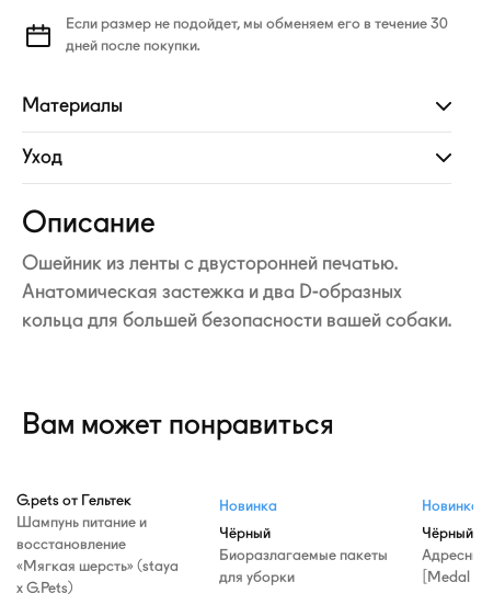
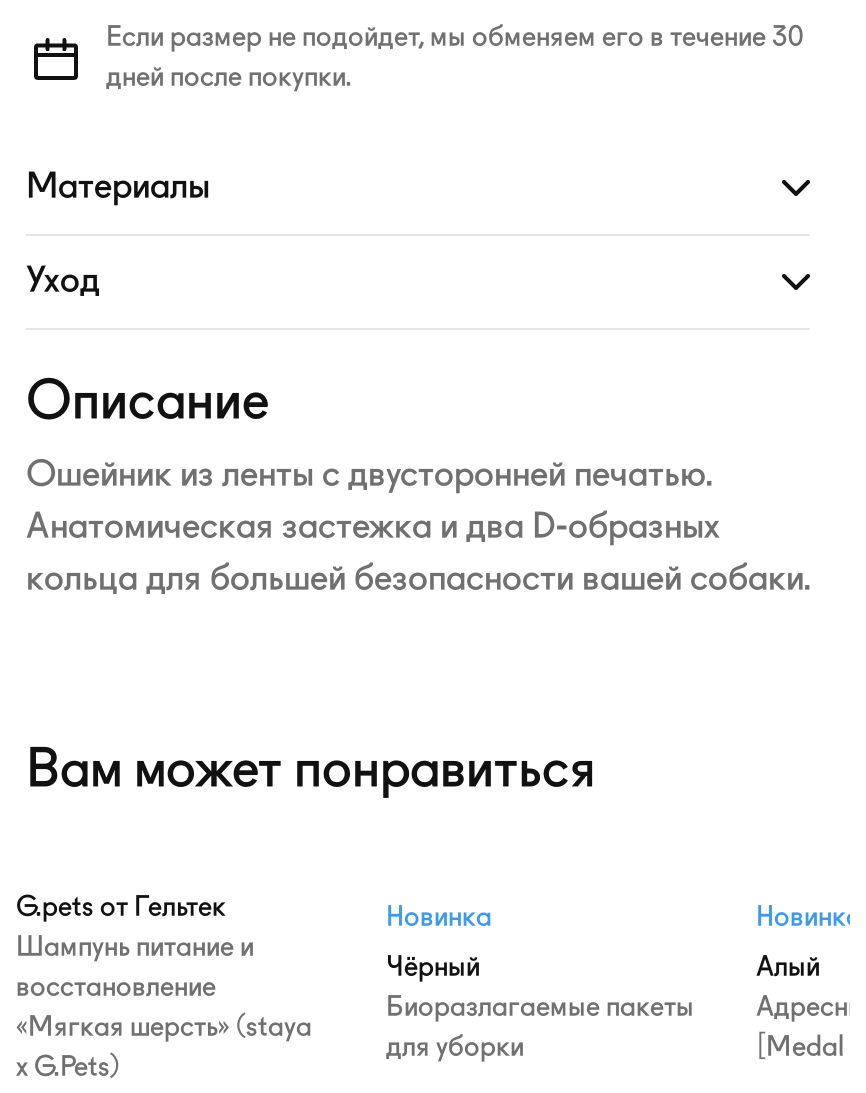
[422,527,473,542] Чёрный -> [756,955,820,983] Алый

